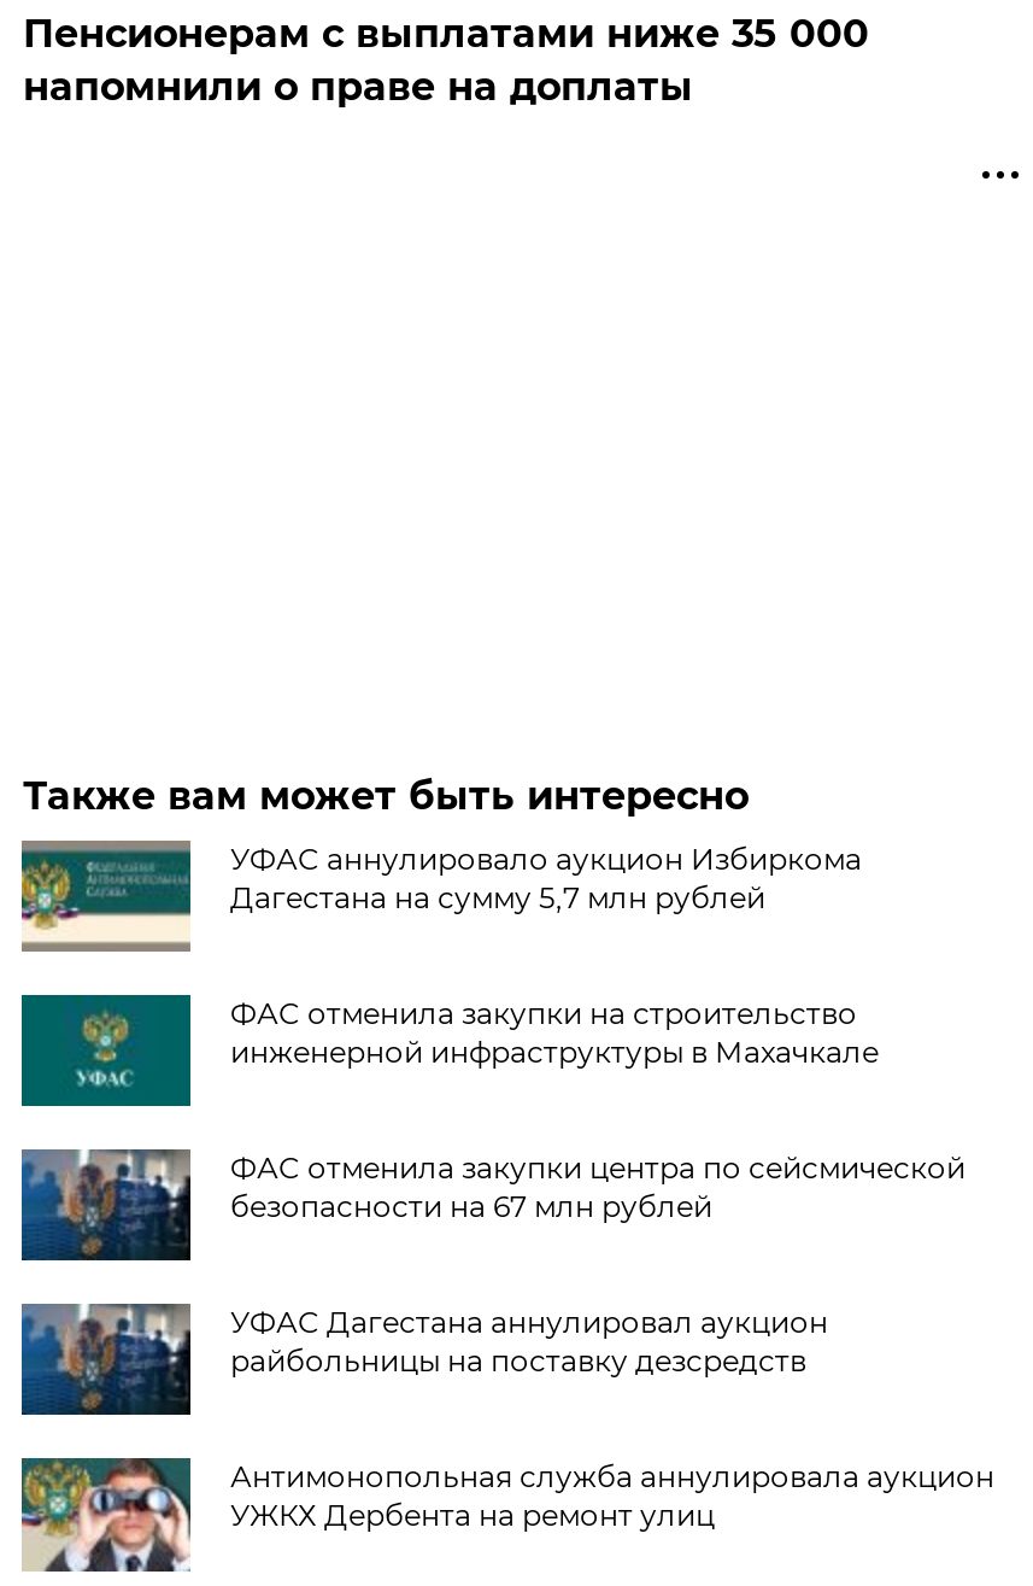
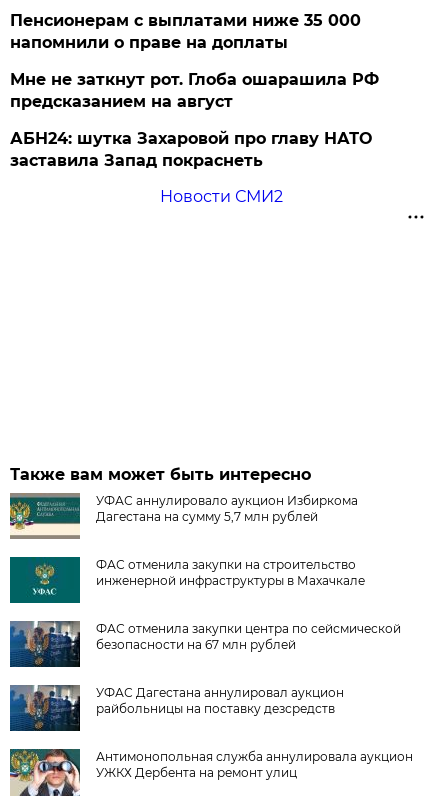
none -> [10,70,379,206] Мне не заткнут рот. Глоба ошарашила РФ | предсказанием на август | АБН24: шутка Захаровой про главу НАТО | заставила Запад покраснеть | Новости СМИ2

